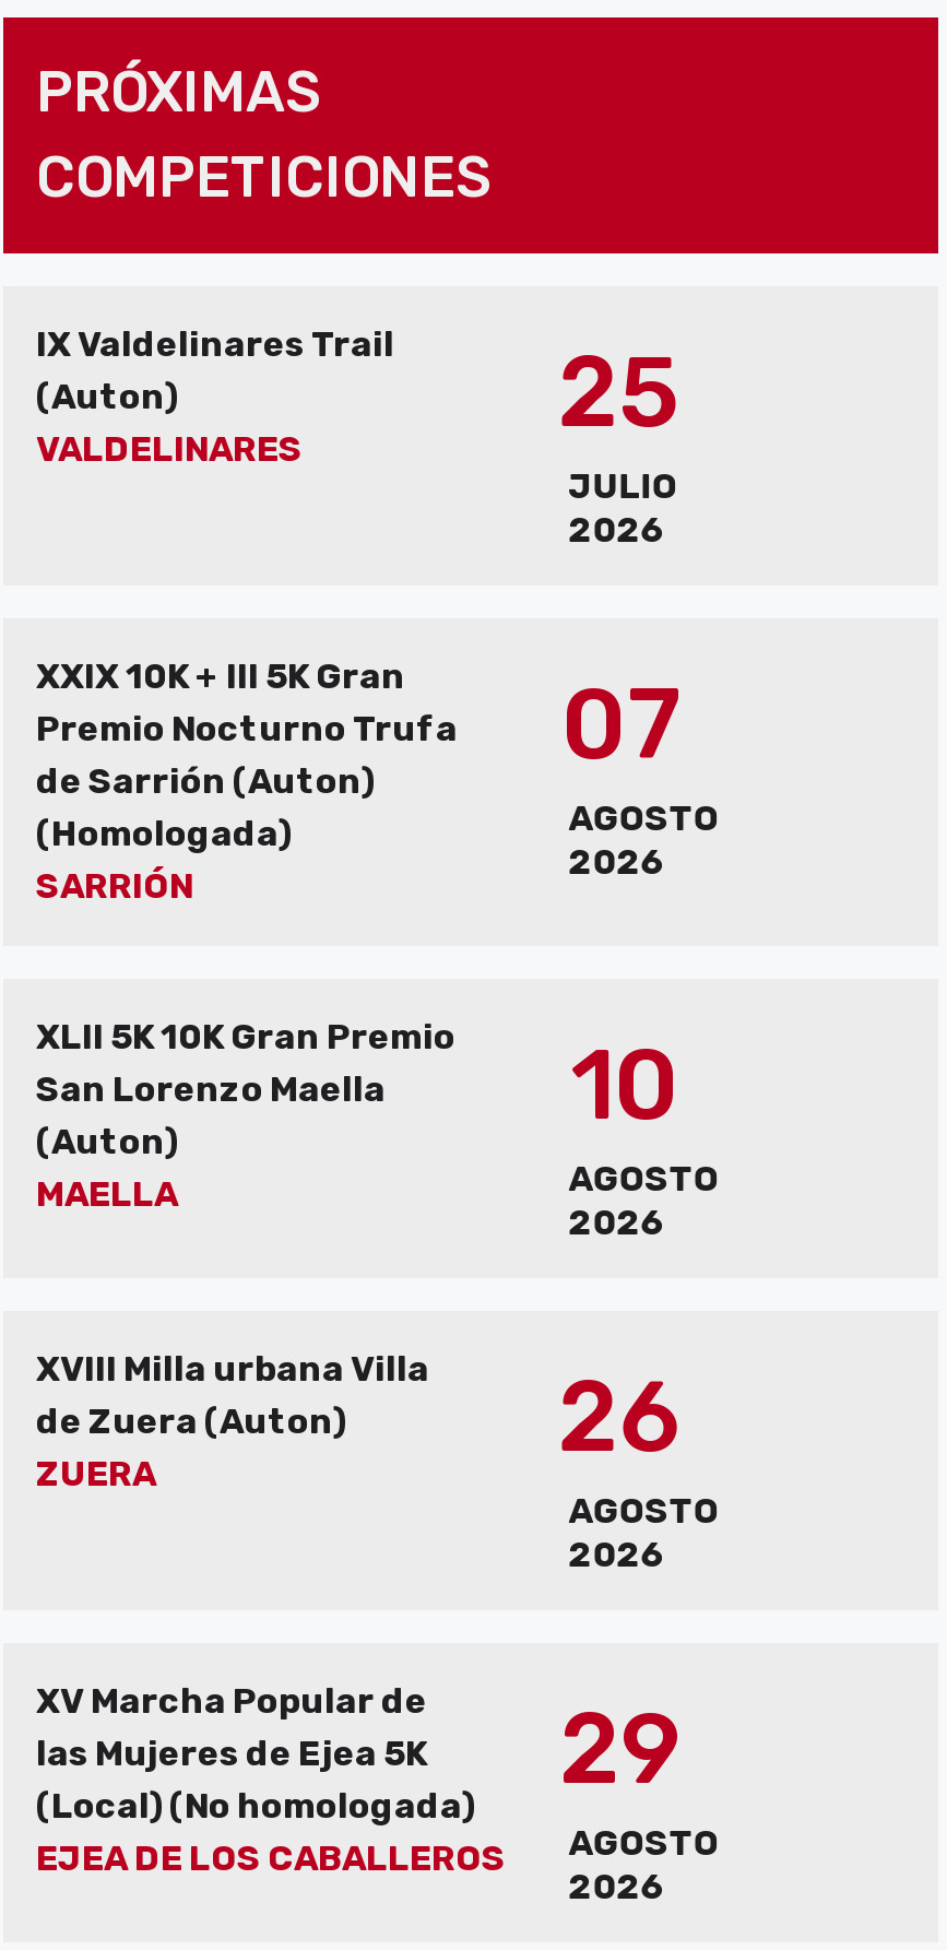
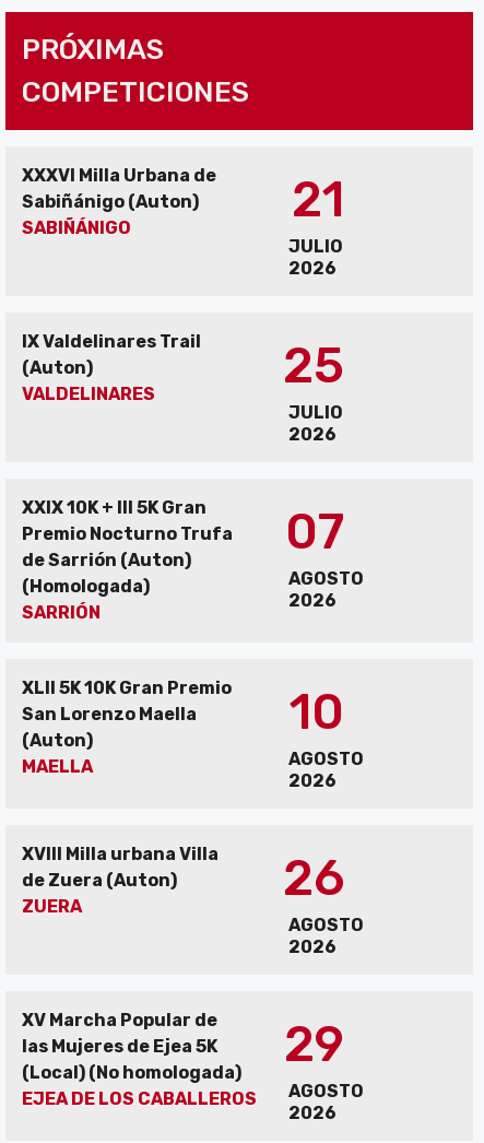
none -> [22,165,344,279] XXXVI Milla Urbana de | Sabiñánigo (Auton) | SABIÑÁNIGO | 21 | JULIO | 2026

